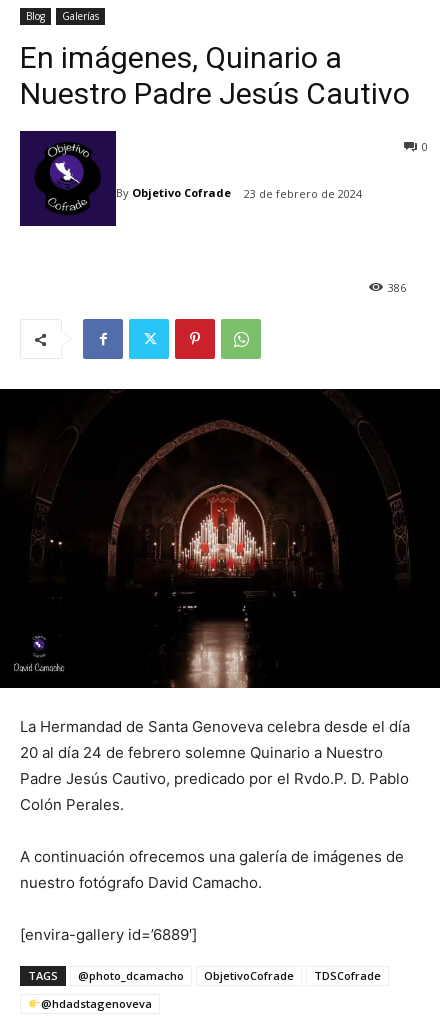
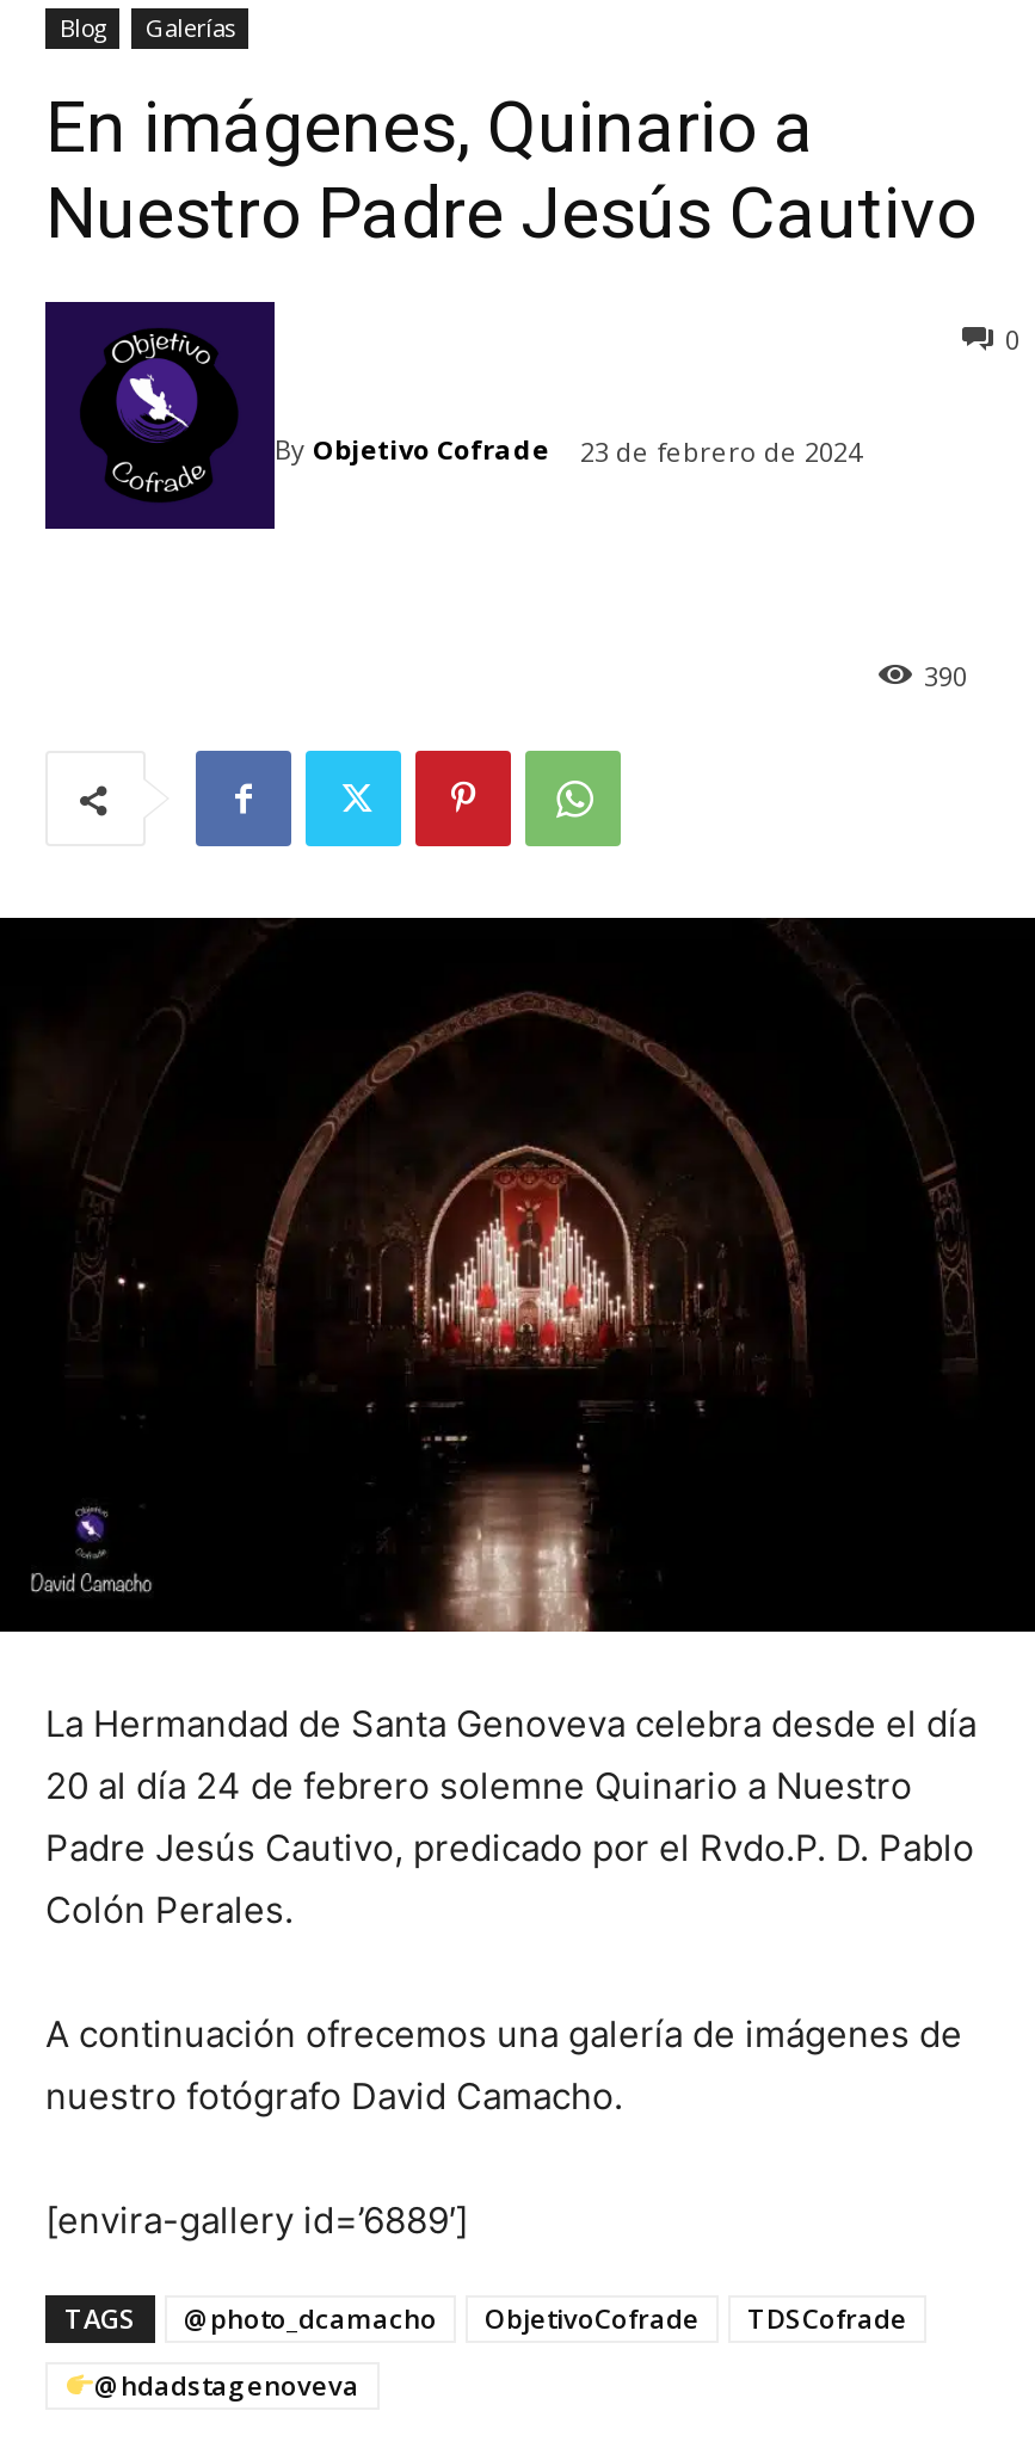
[388,280,406,295] 386 -> [924,657,967,693] 390

